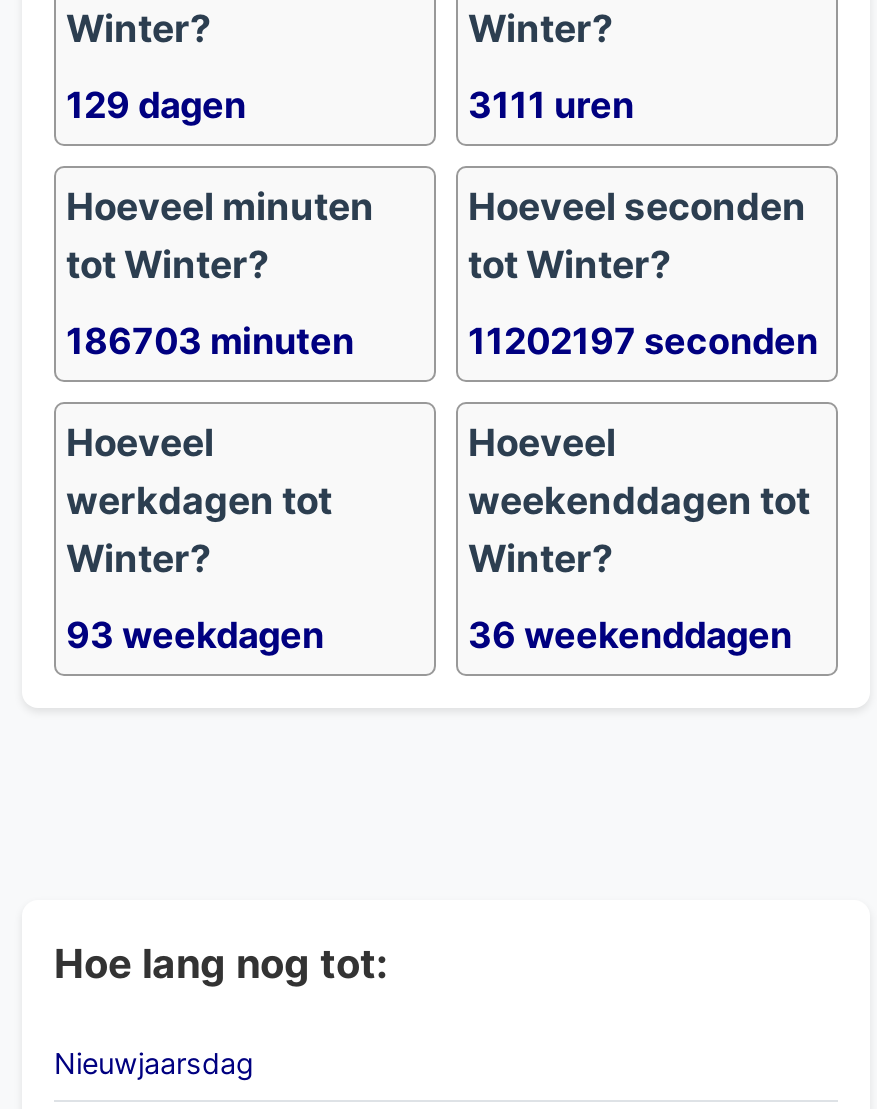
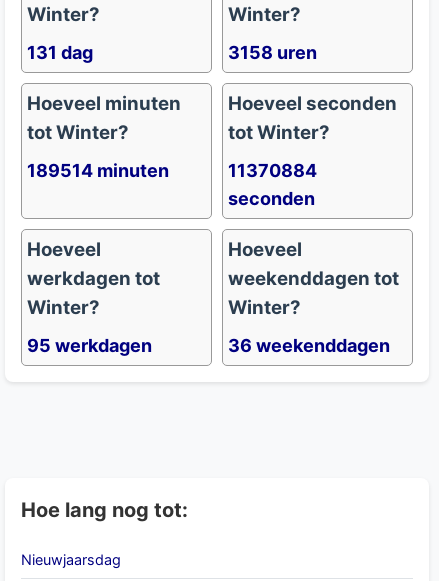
[66,84,246,126] 129 dagen -> [27,42,93,63] 131 dag
[468,84,634,126] 3111 uren -> [228,42,317,63] 3158 uren
[66,320,354,362] 186703 minuten -> [27,160,169,181] 189514 minuten
[468,320,818,362] 11202197 seconden -> [228,160,317,209] 11370884 | seconden
[66,614,324,656] 93 weekdagen -> [27,335,152,356] 95 werkdagen

